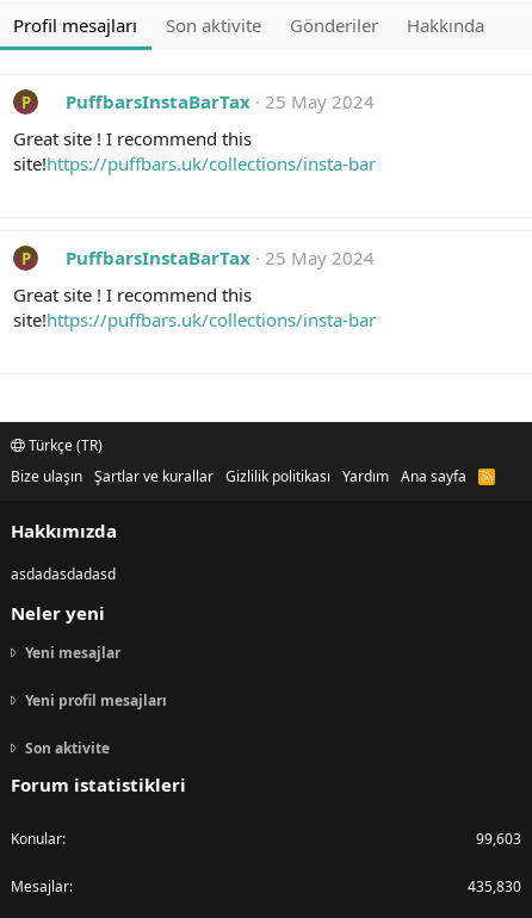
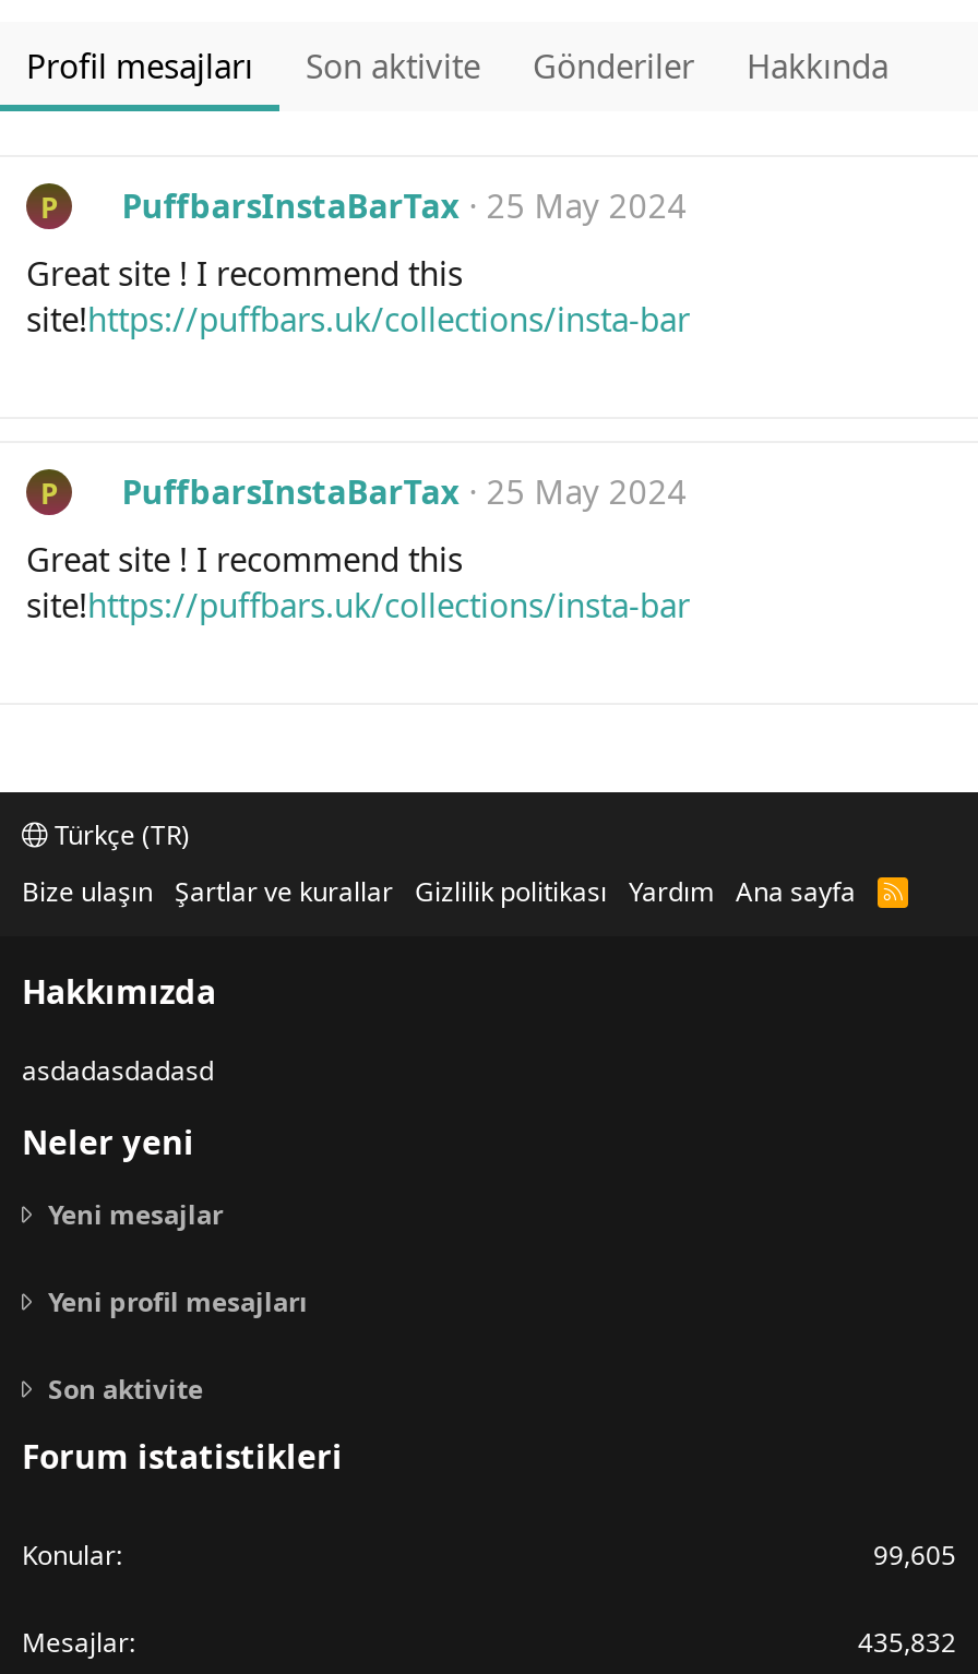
[476,829,521,849] 99,603 -> [873,1537,956,1574] 99,605
[468,877,521,897] 435,830 -> [858,1625,956,1662] 435,832

